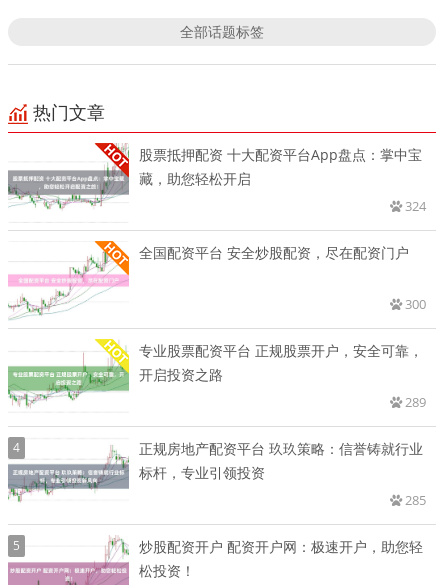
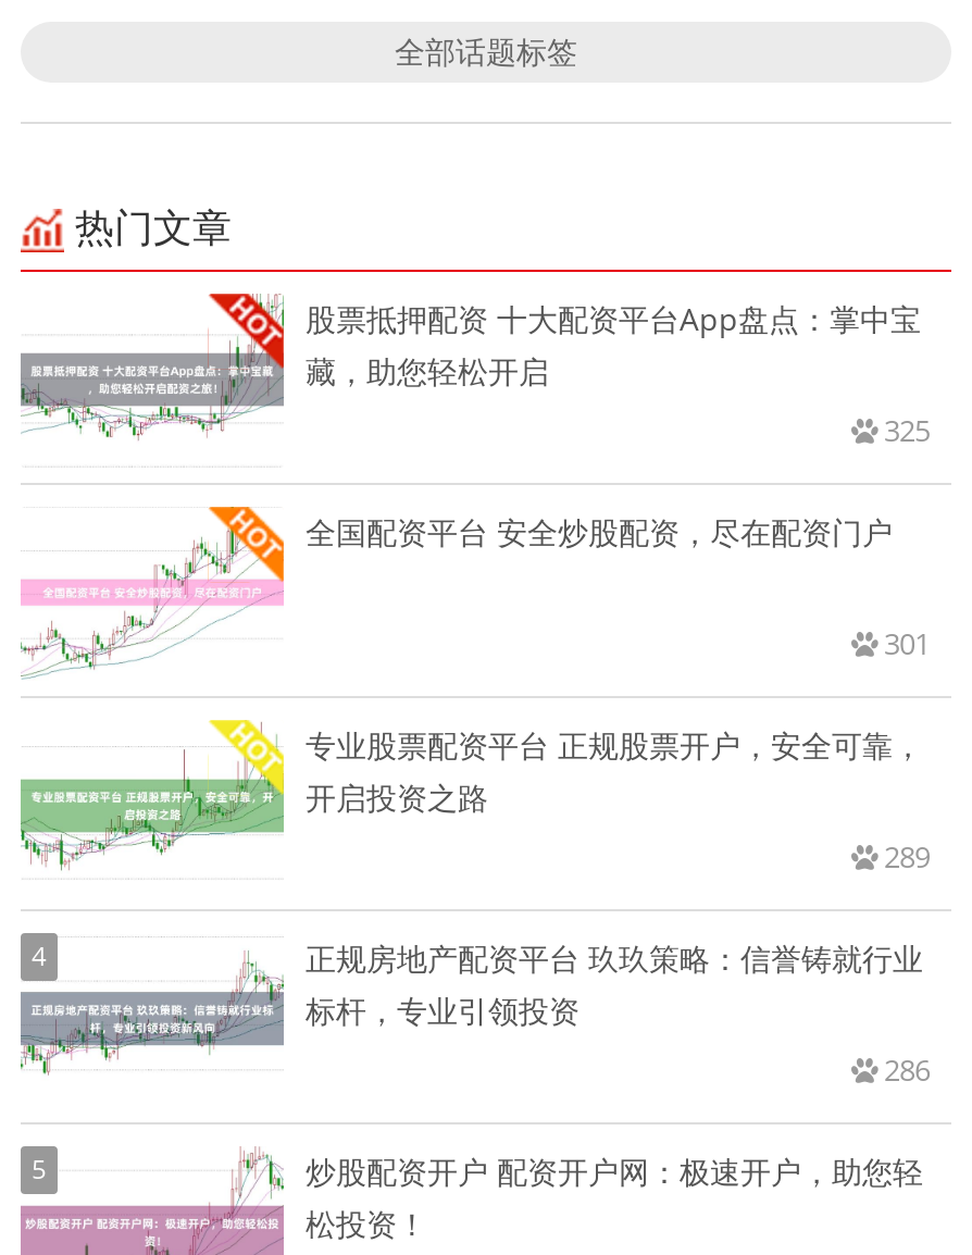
[405,196,426,214] 324 -> [884,410,930,449] 325
[405,294,426,312] 300 -> [884,623,930,662] 301
[405,490,426,508] 285 -> [884,1049,930,1089] 286

